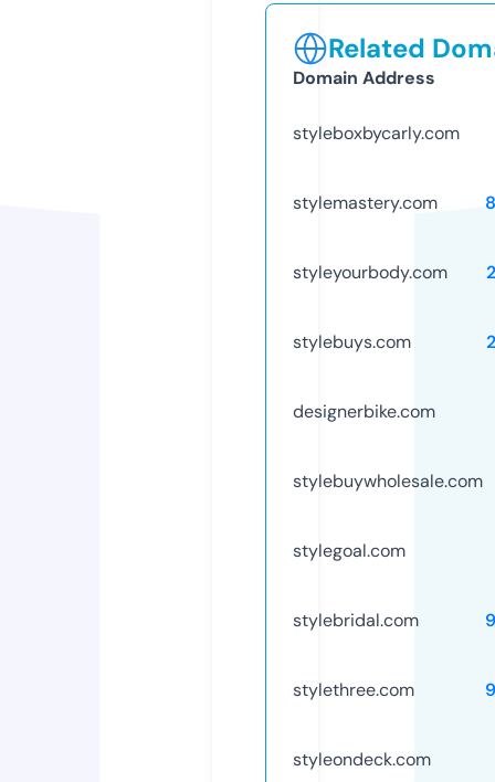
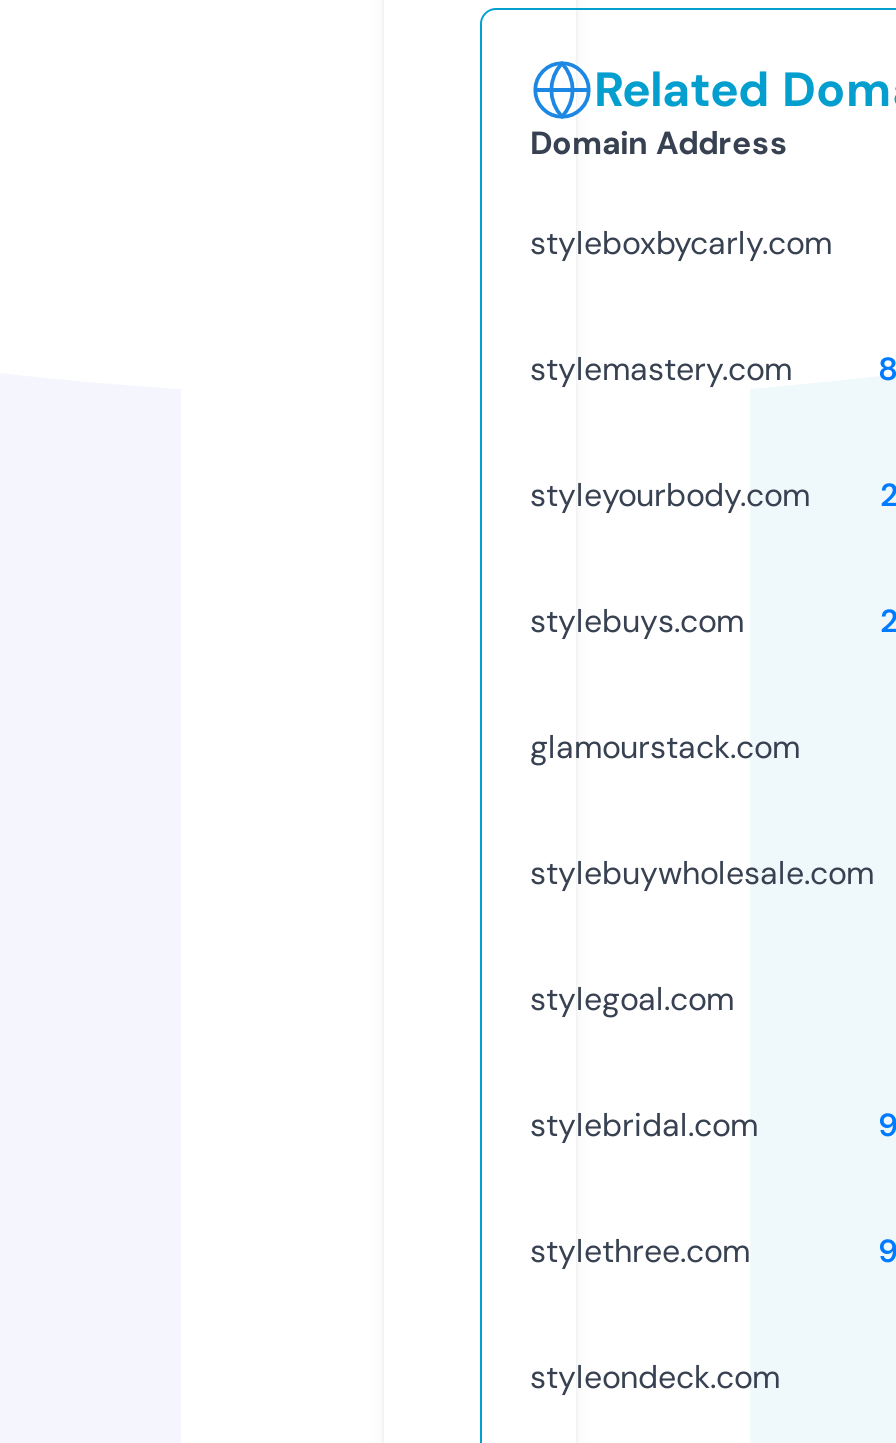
[293,400,435,423] designerbike.com -> [530,726,800,768] glamourstack.com

